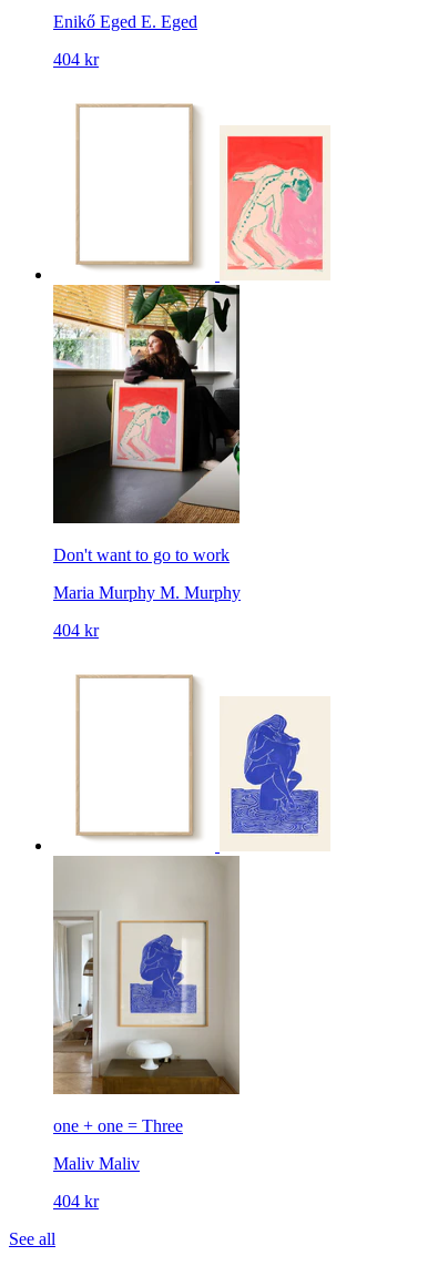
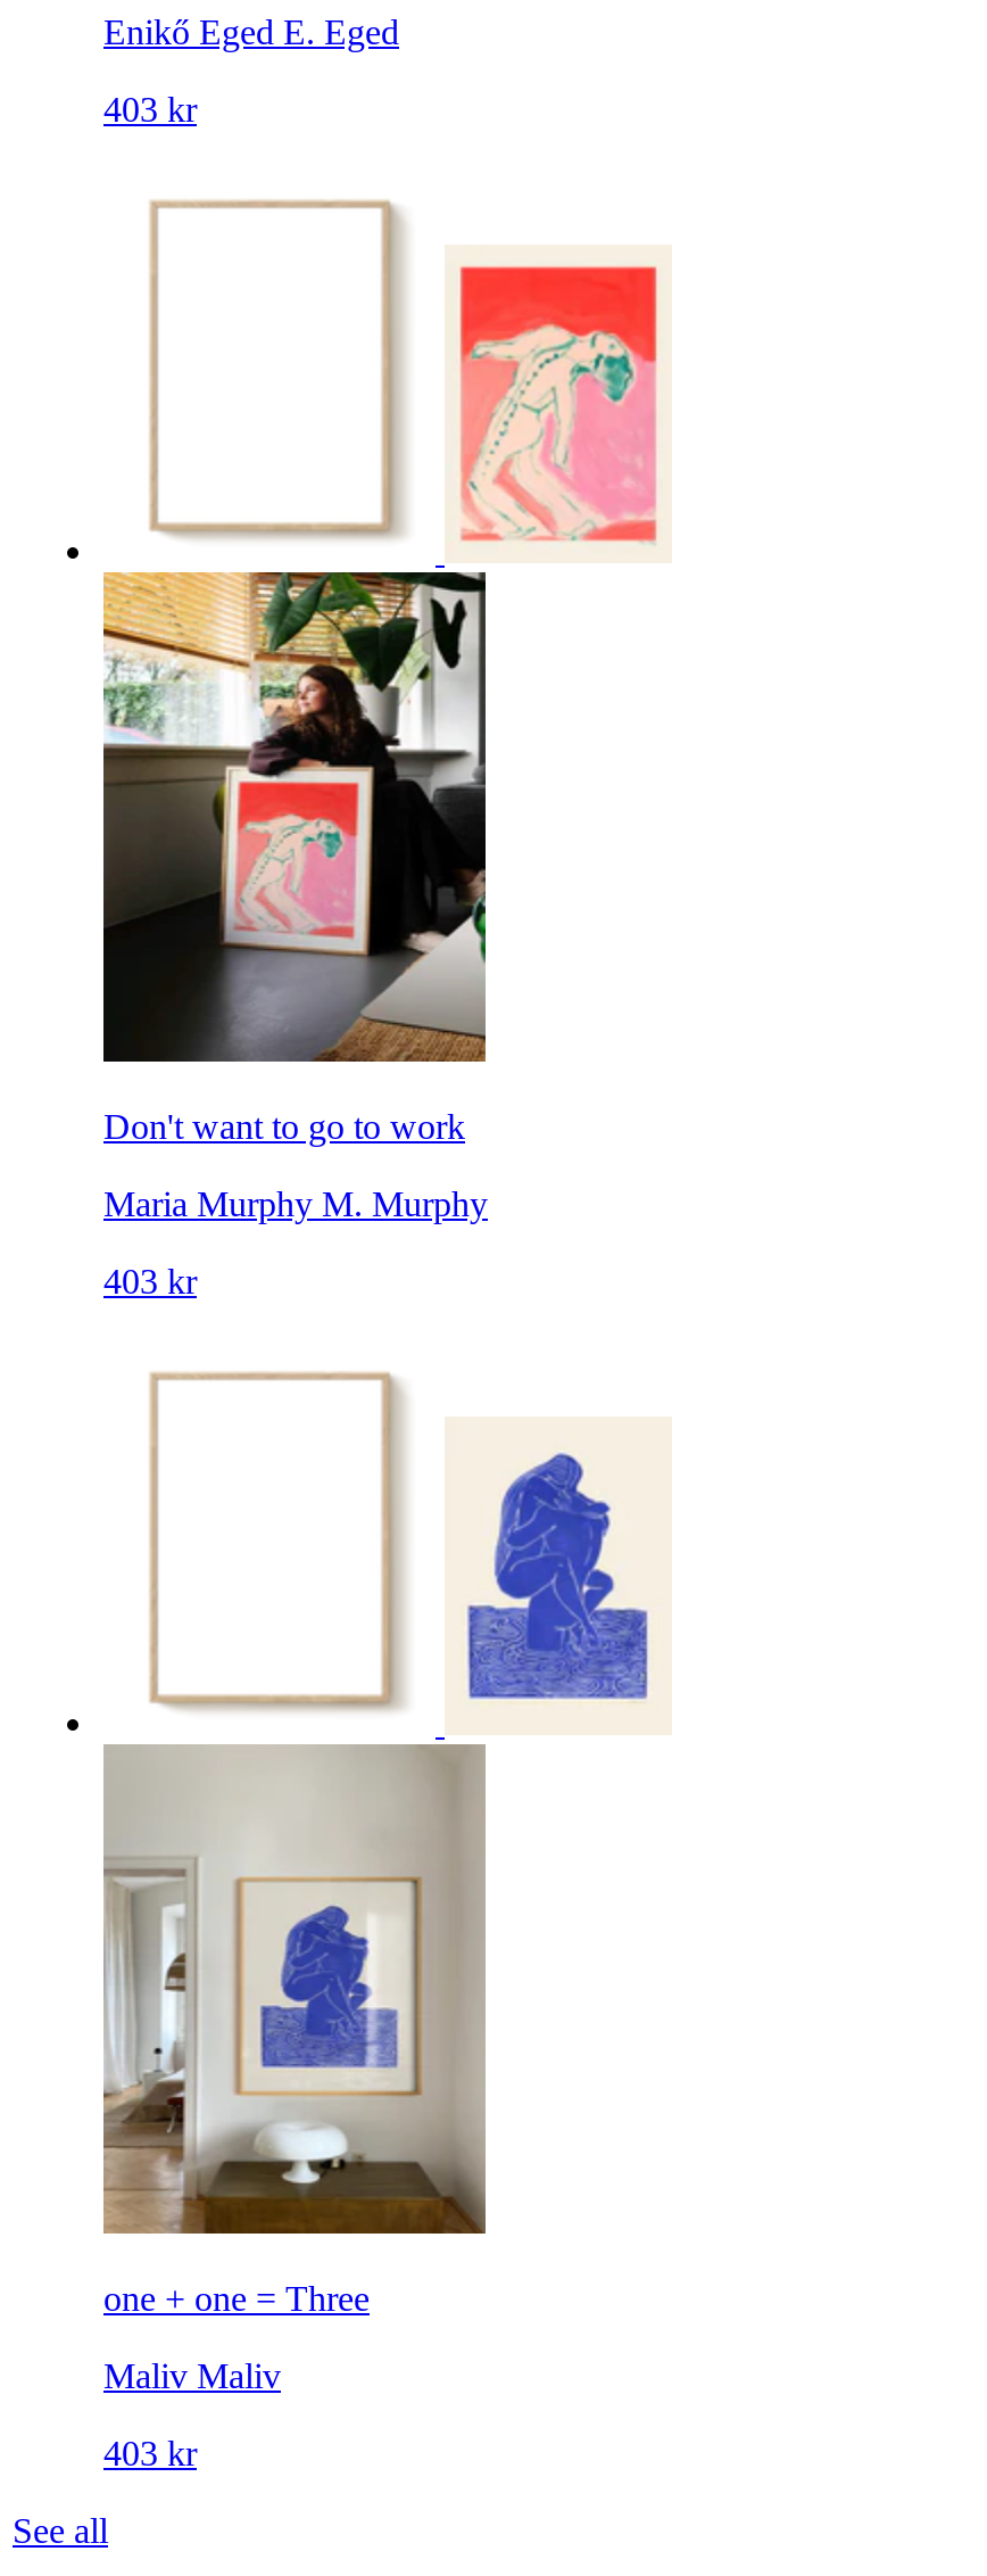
[53,50,99,69] 404 kr -> [103,90,197,129] 403 kr
[53,621,99,640] 404 kr -> [103,1262,197,1301] 403 kr
[53,1192,99,1211] 404 kr -> [103,2434,197,2472] 403 kr

